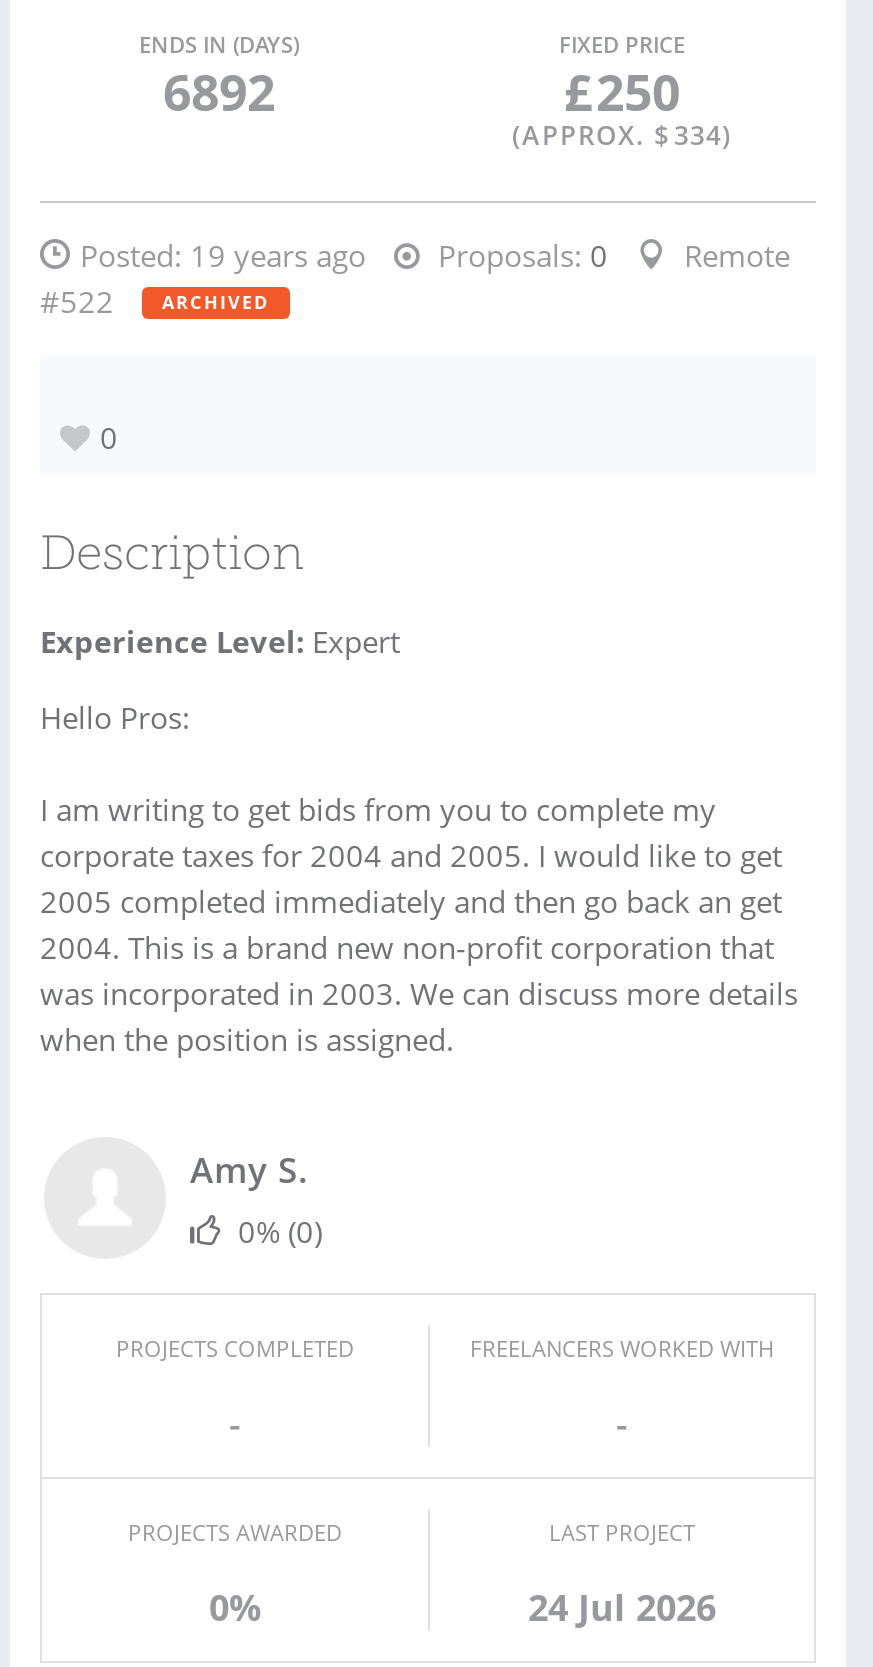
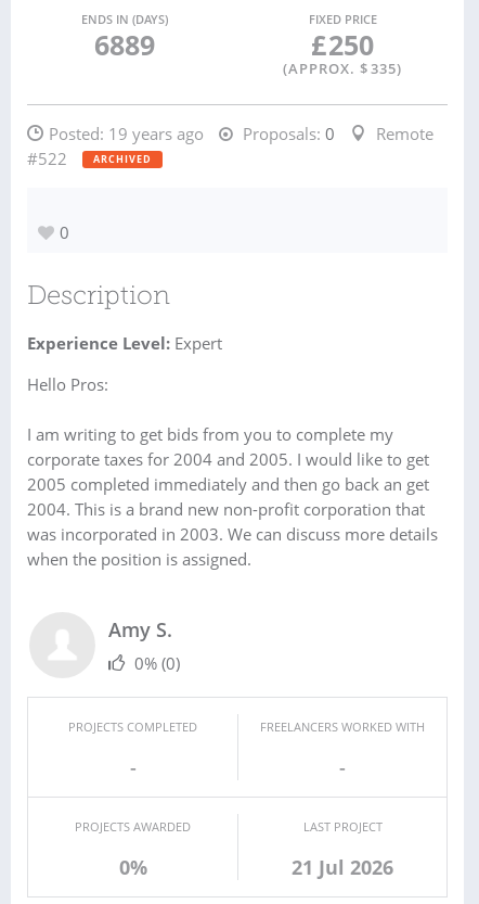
[163,57,275,125] 6892 -> [94,26,154,63] 6889
[512,117,732,153] (APPROX. $ 334) -> [283,59,402,78] (APPROX. $ 335)
[528,1583,716,1631] 24 Jul 2026 -> [292,854,393,880] 21 Jul 2026

